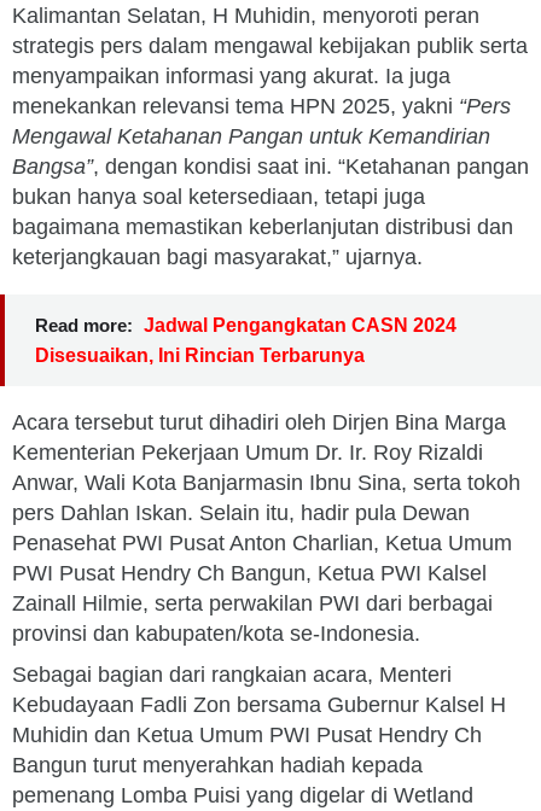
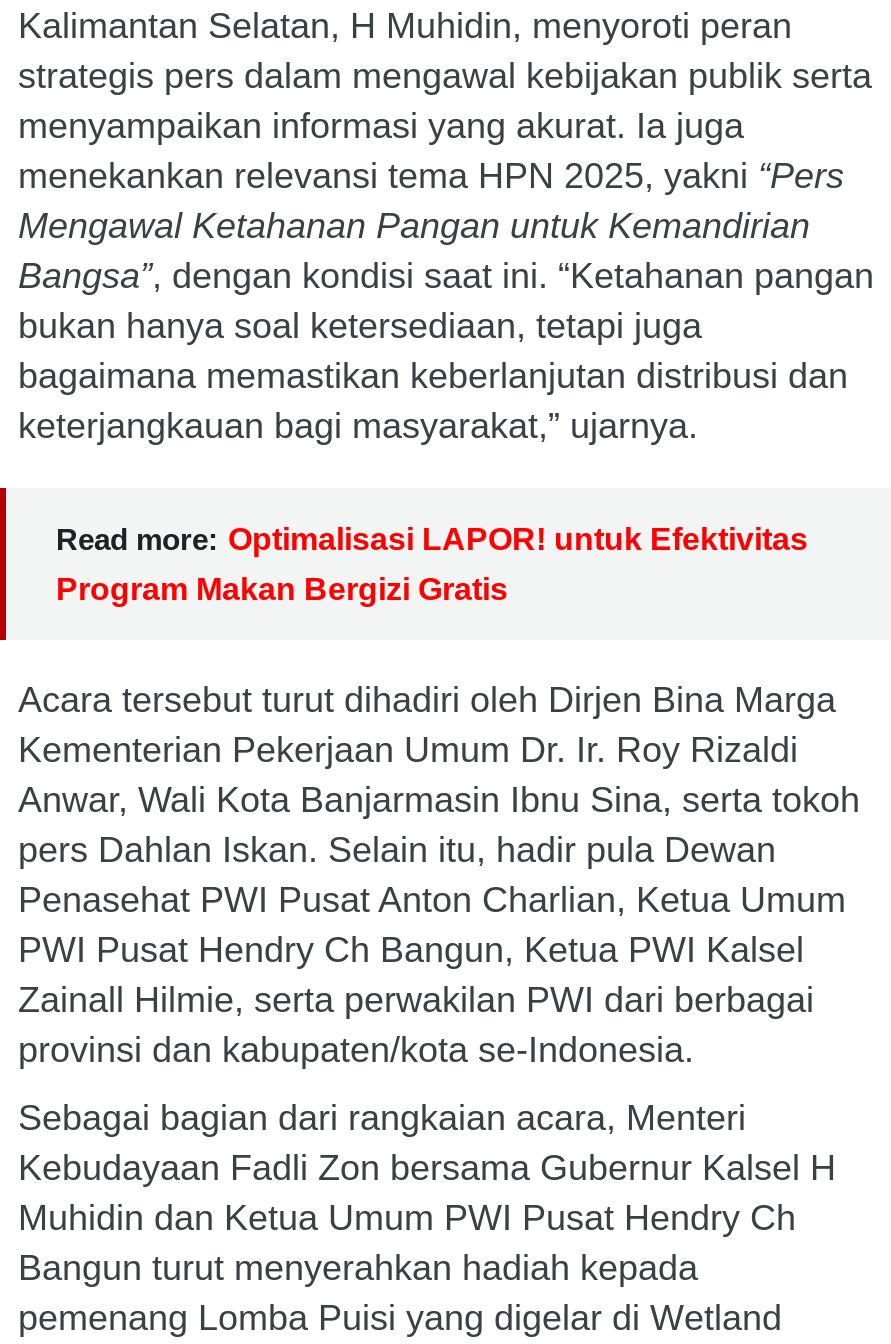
[35,315,456,336] Read more: Jadwal Pengangkatan CASN 2024 -> [56,522,808,556] Read more: Optimalisasi LAPOR! untuk Efektivitas
[35,345,365,366] Disesuaikan, Ini Rincian Terbarunya -> [56,572,508,606] Program Makan Bergizi Gratis

